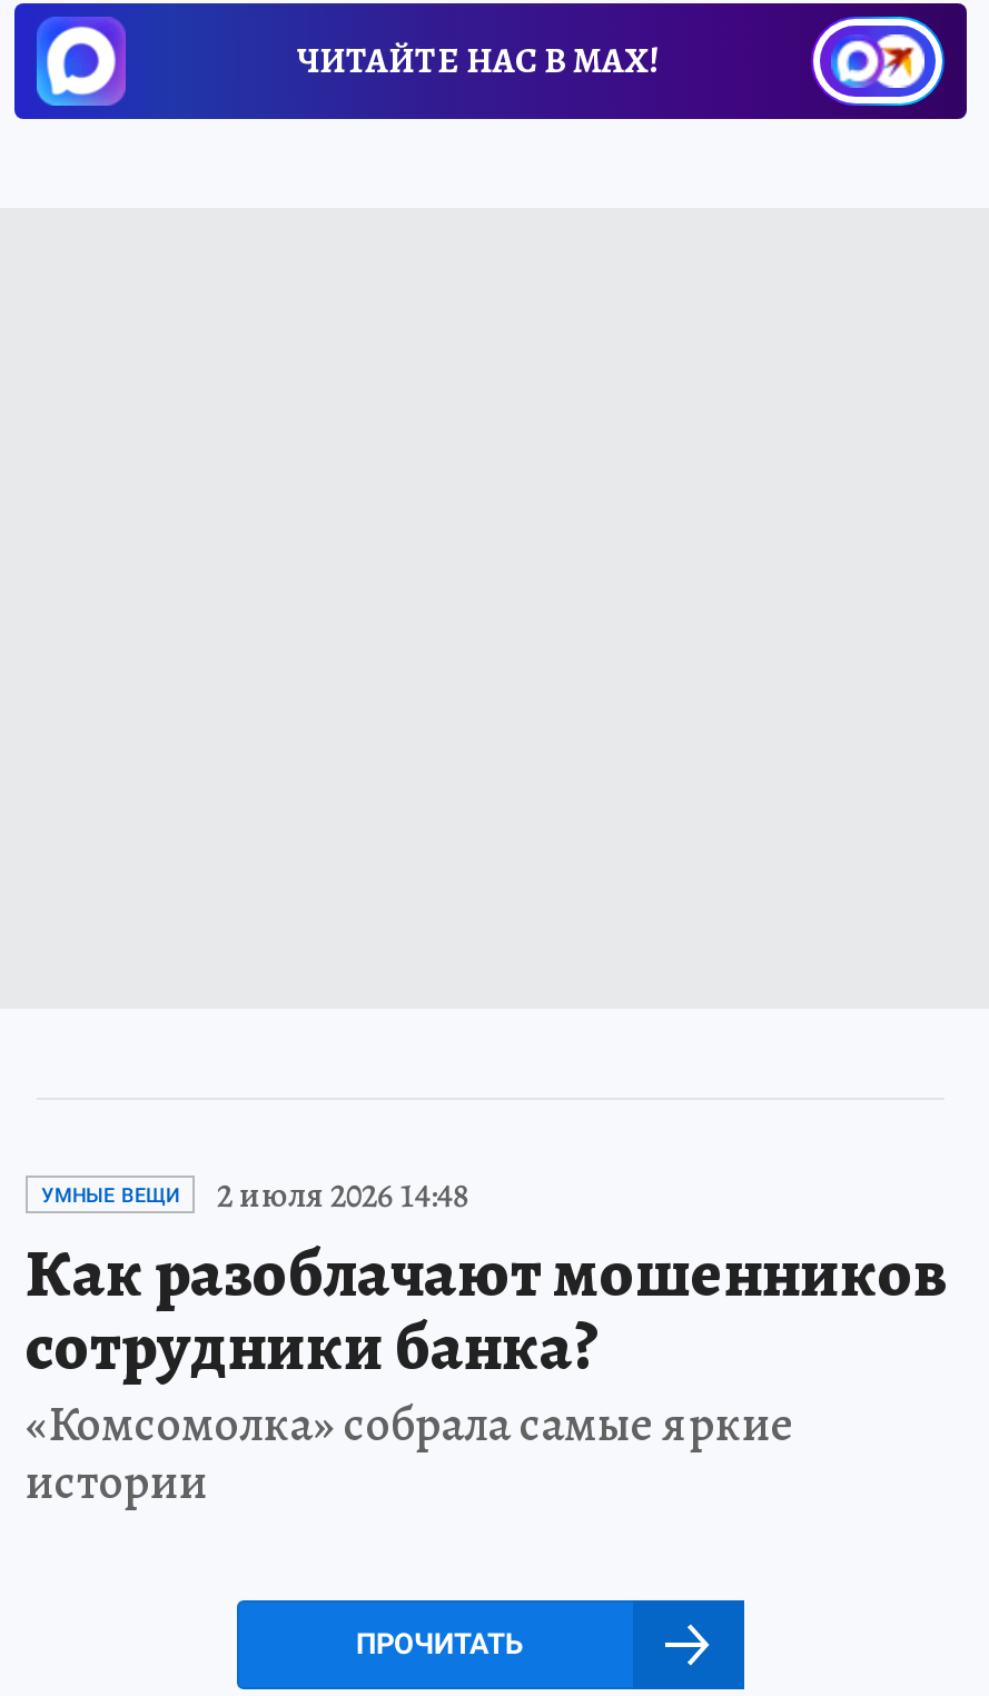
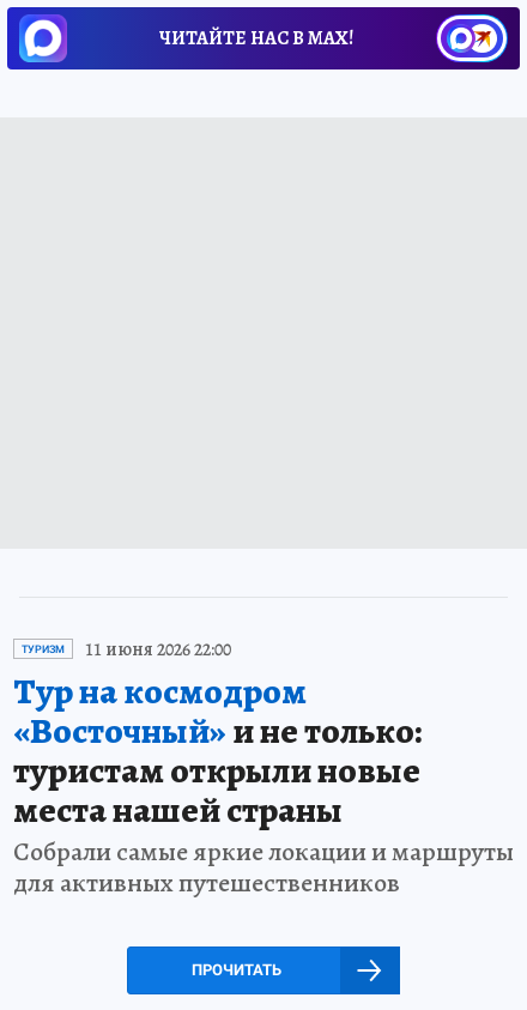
[26,1171,949,1516] УМНЫЕ ВЕЩИ | 2 июля 2026 14:48 | Как разоблачают мошенников | сотрудники банка? | «Комсомолка» собрала самые яркие | истории -> [13,636,514,901] ТУРИЗМ | 11 июня 2026 22:00 | Тур на космодром | «Восточный»и не только: | туристам открыли новые | места нашей страны | Собрали самые яркие локации и маршруты | для активных путешественников

